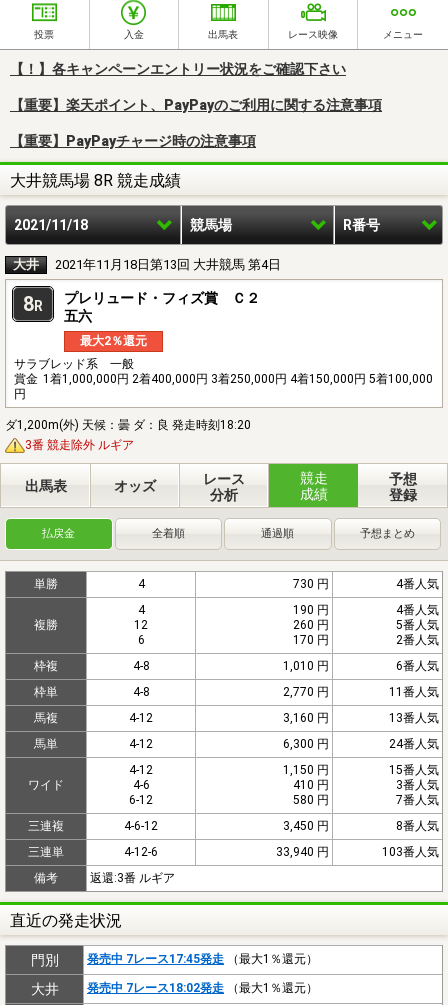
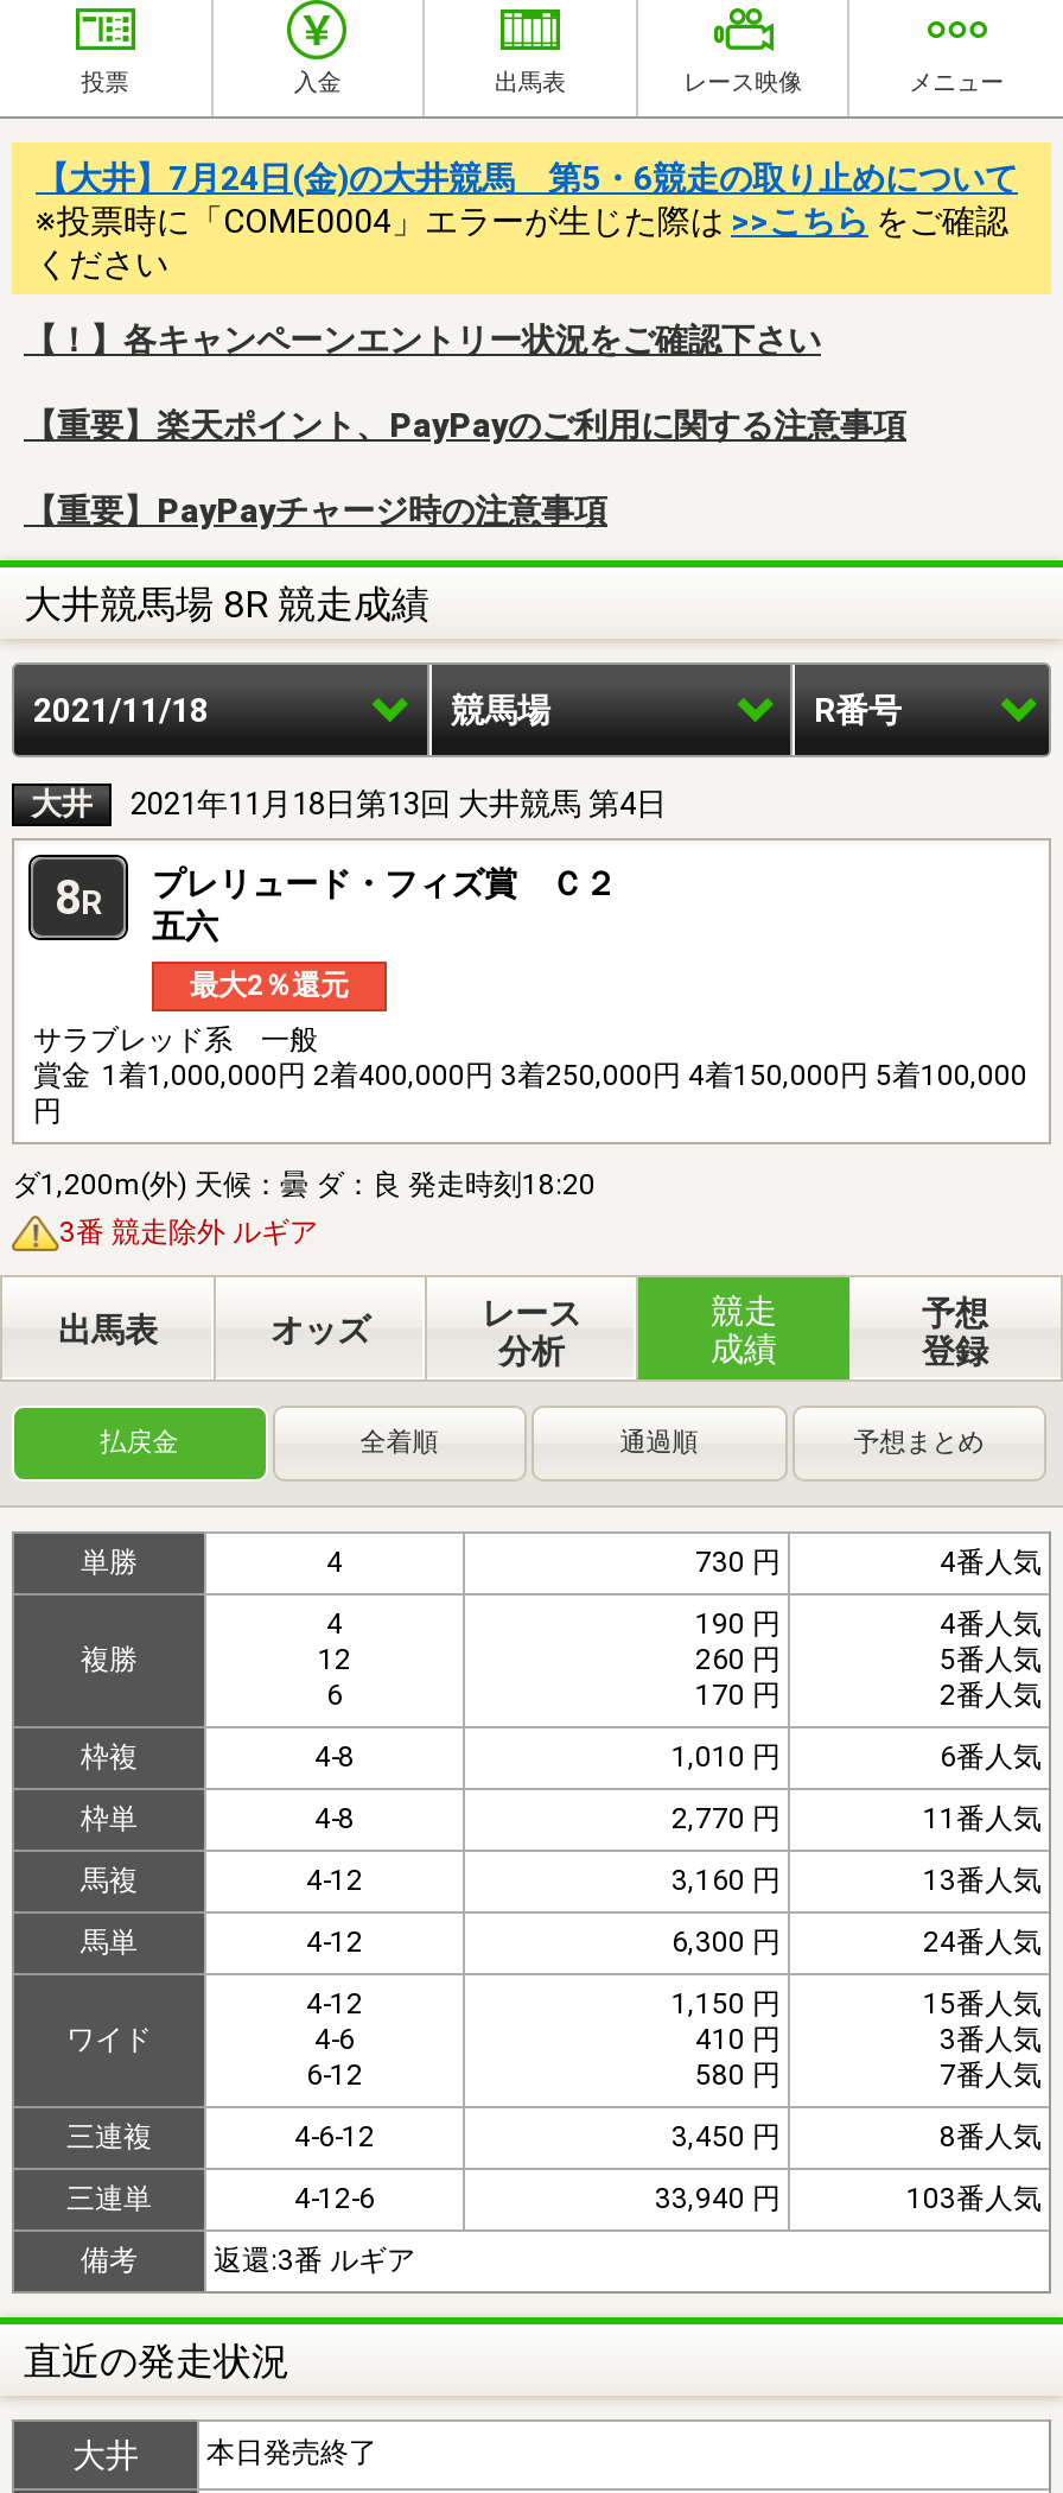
none -> [36,159,1018,282] 【大井】7月24日(金)の大井競馬 第5・6競走の取り止めについて | ※投票時に「COME0004」エラーが生じた際は>>こちらをご確認 | ください
moved [5,61,439,930] -> [12,320,1042,2383]: 【！】各キャンペーンエントリー状況をご確認下さい | 【重要】楽天ポイント、PayPayのご利用に関する注意事項 | 【重要】PayPayチャージ時の注意事項 | ... | 返還:3番 ルギア | 直近の発走状況
[30,952,318,968] 門別 | 発売中 7レース17:45発走（最大1％還元） -> none
[87,981,318,995] 発売中 7レース18:02発走（最大1％還元） -> [206,2436,377,2469] 本日発売終了

